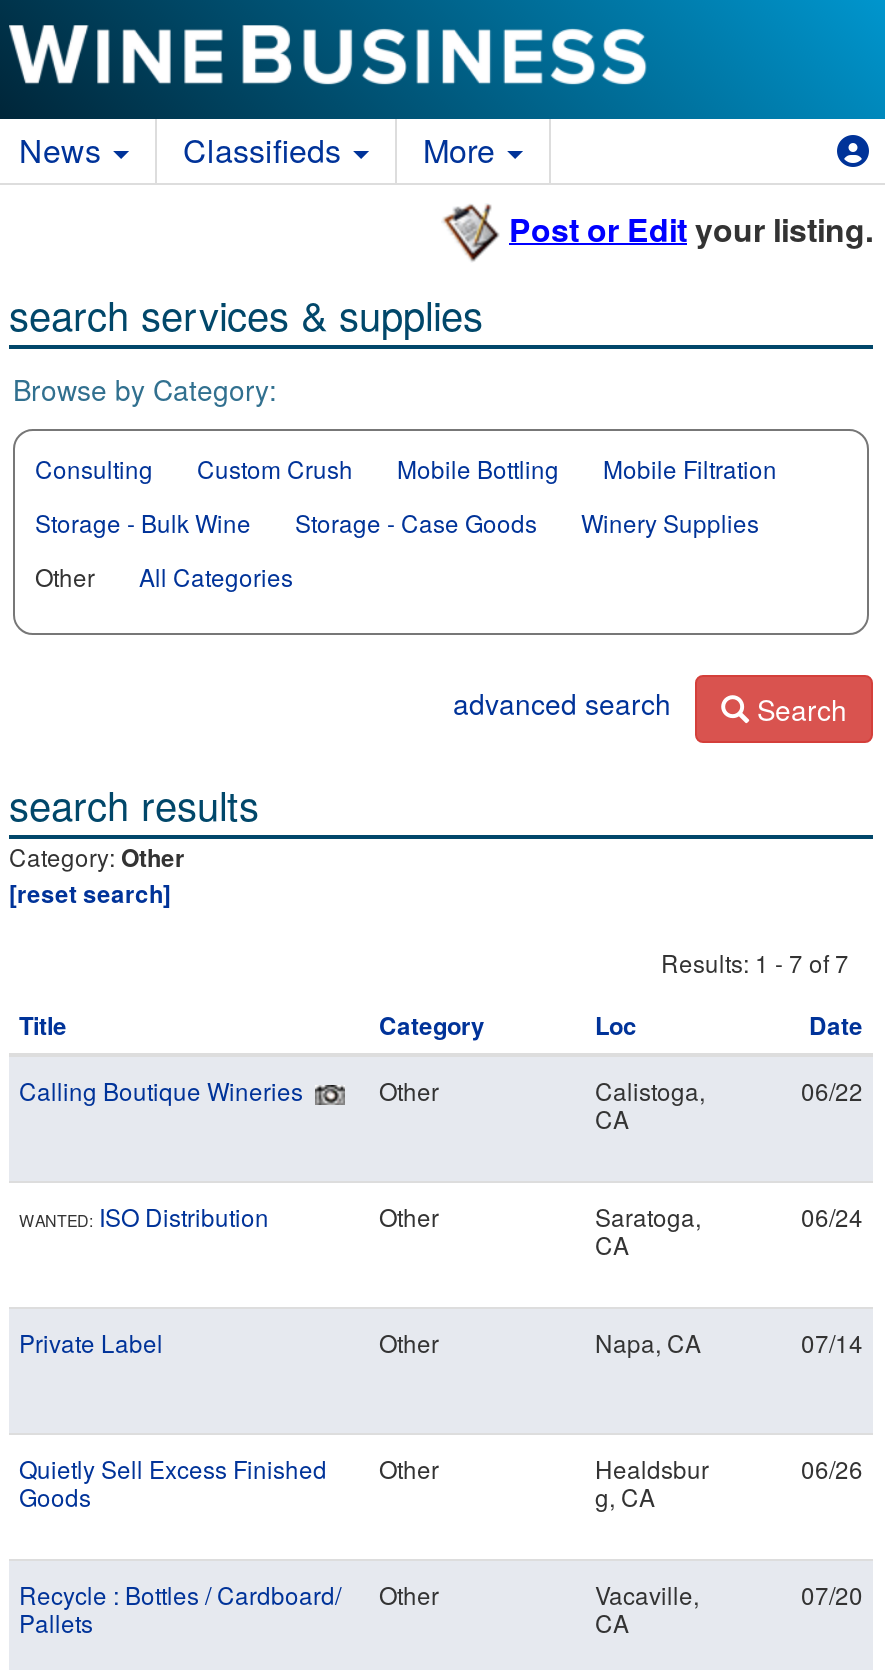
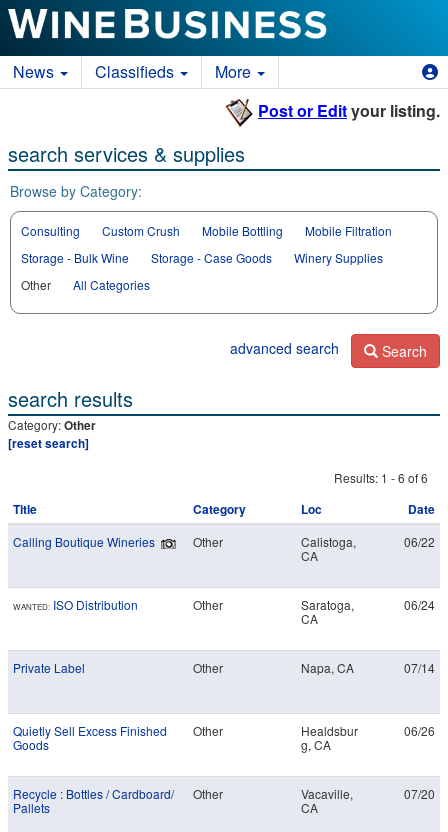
[649,944,873,978] Results: 1 - 7 of 7 -> [328,469,440,486] Results: 1 - 6 of 6

